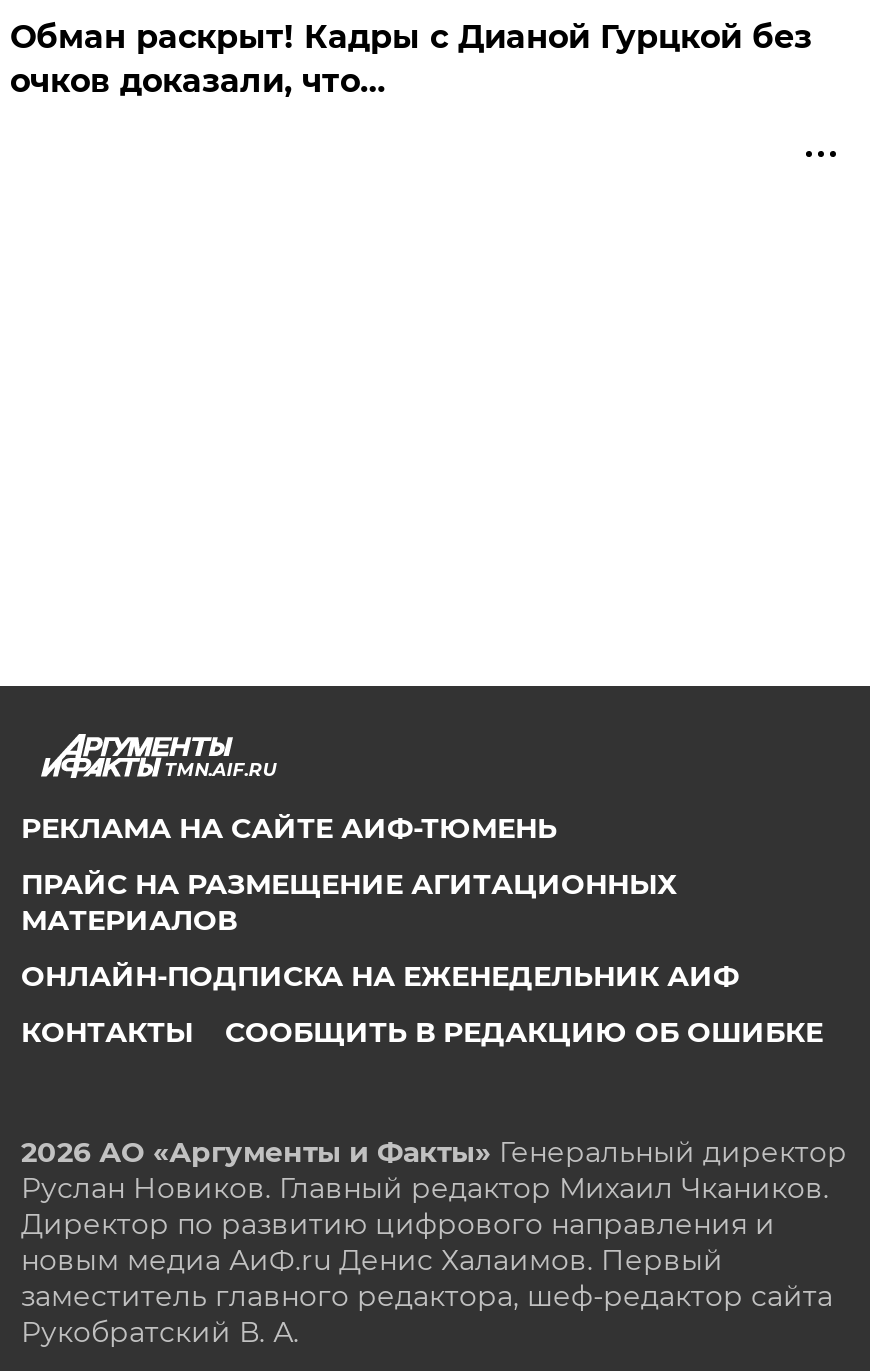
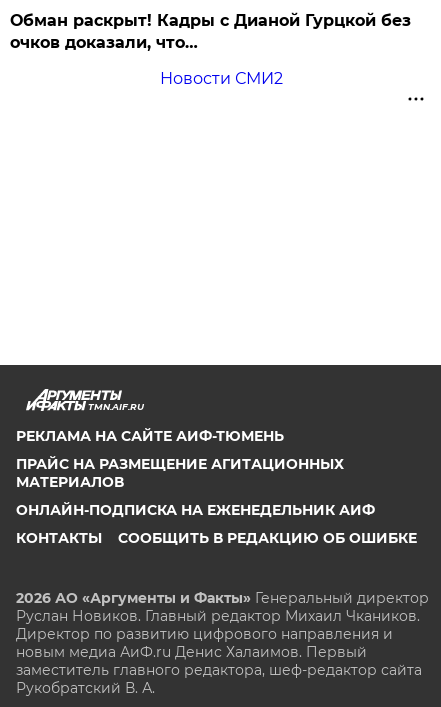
none -> [160,69,283,88] Новости СМИ2

